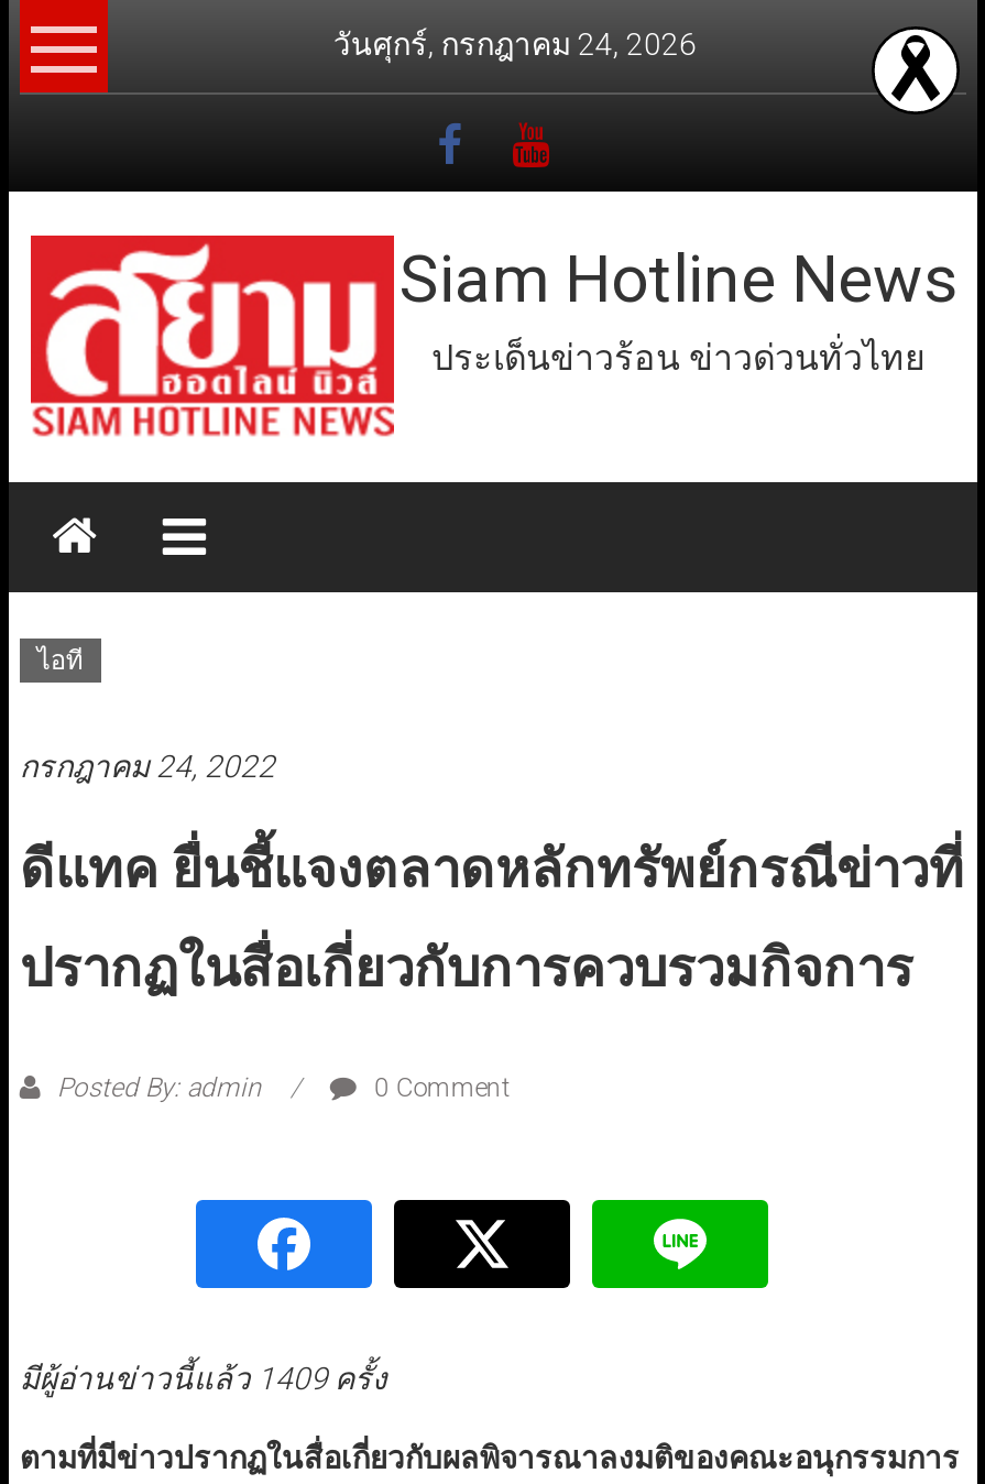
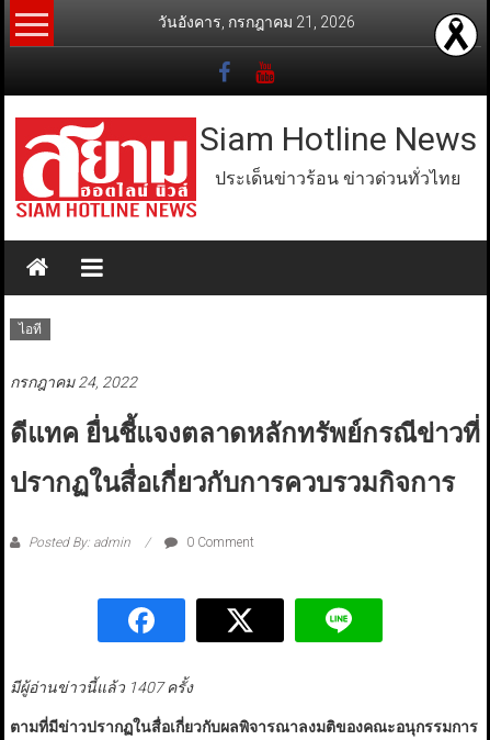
[333,26,696,62] วันศุกร์, กรกฎาคม 24, 2026 -> [158,13,355,31] วันอังคาร, กรกฎาคม 21, 2026
[20,1361,387,1397] มีผู้อ่านข่าวนี้แล้ว 1409 ครั้ง -> [10,679,193,696] มีผู้อ่านข่าวนี้แล้ว 1407 ครั้ง

